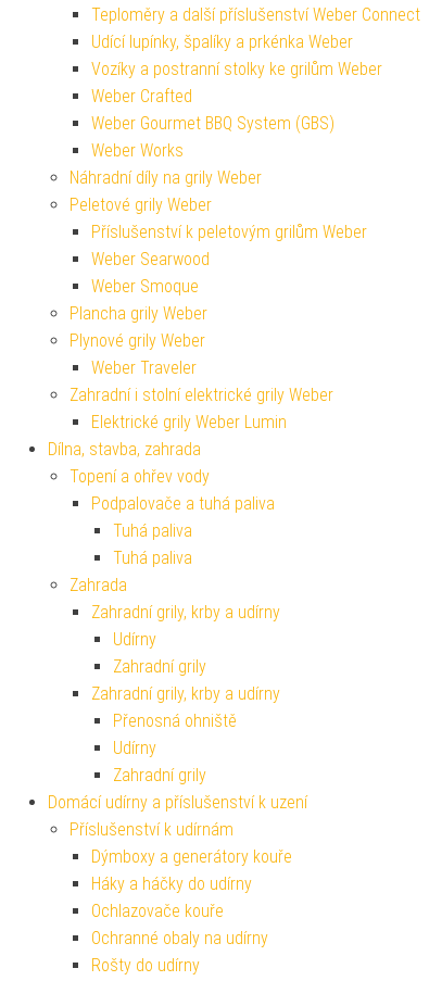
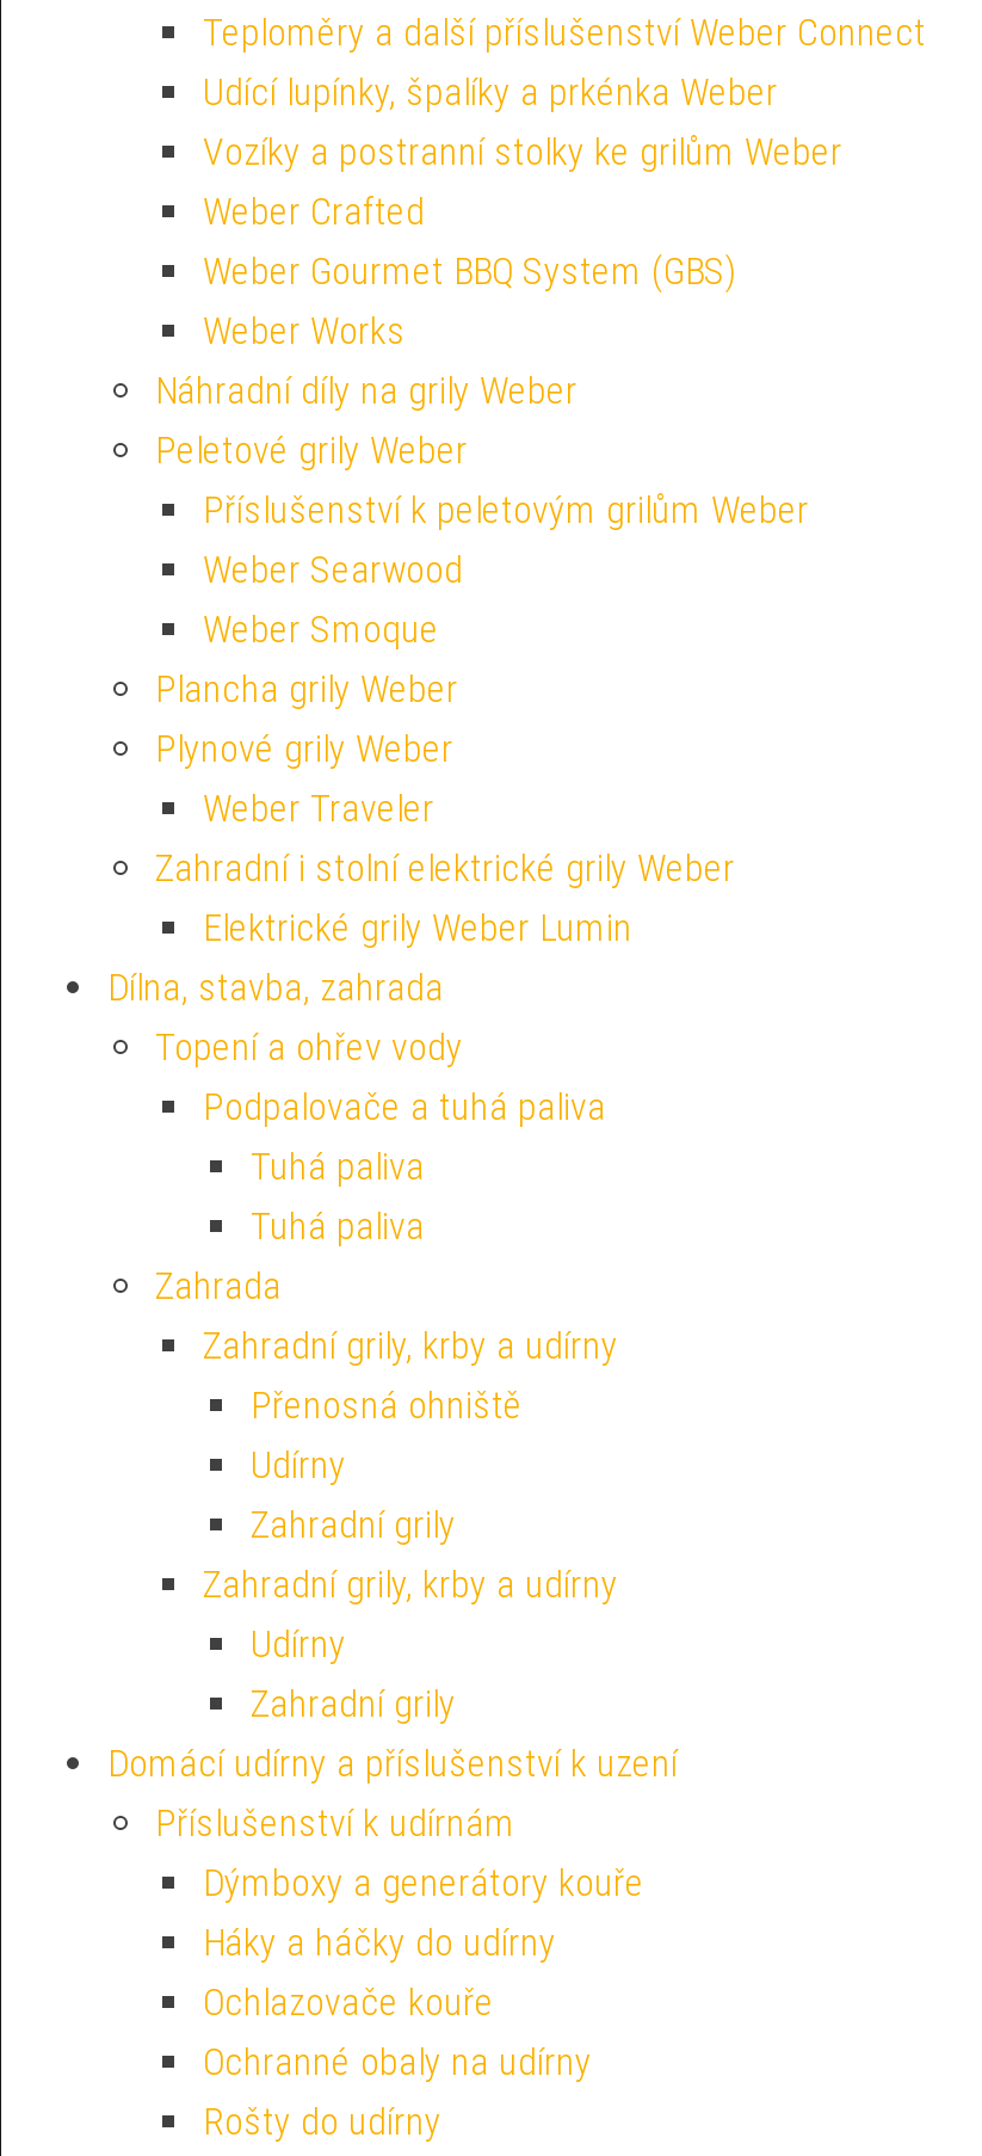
moved [91,630,280,705] -> [203,1443,618,1608]: Udírny | Zahradní grily | Zahradní grily, krby a udírny
moved [113,711,237,732] -> [251,1384,523,1429]: Přenosná ohniště

